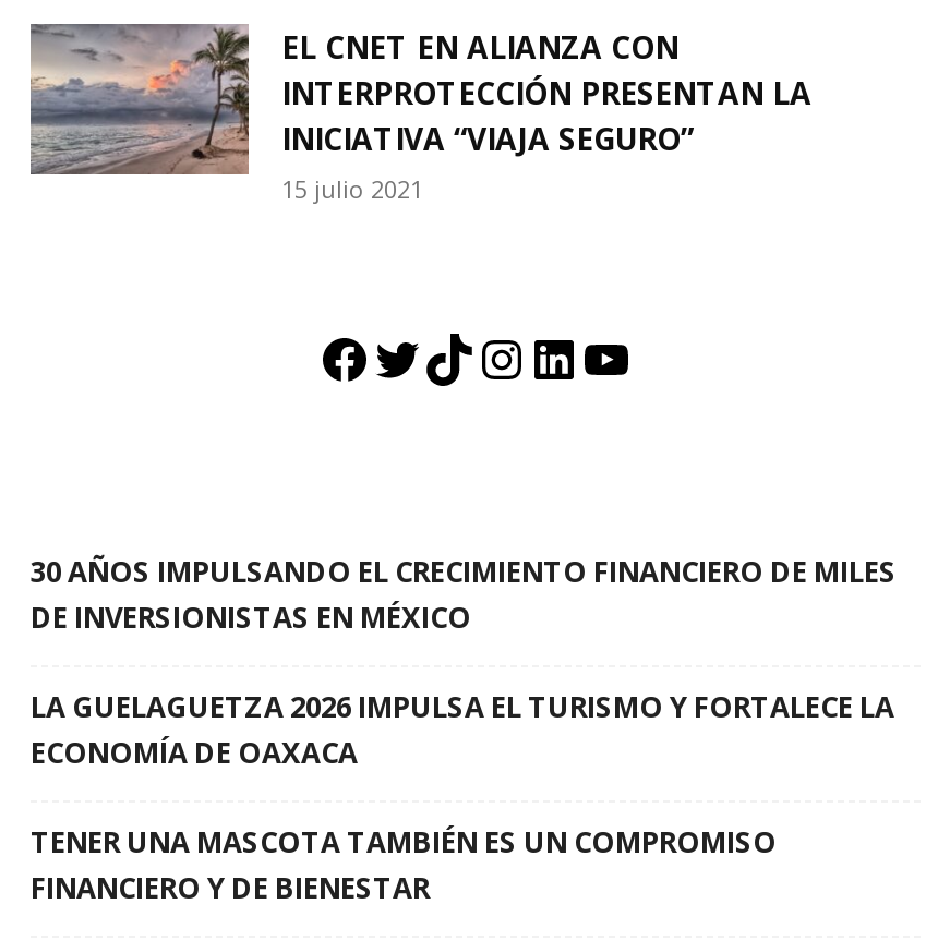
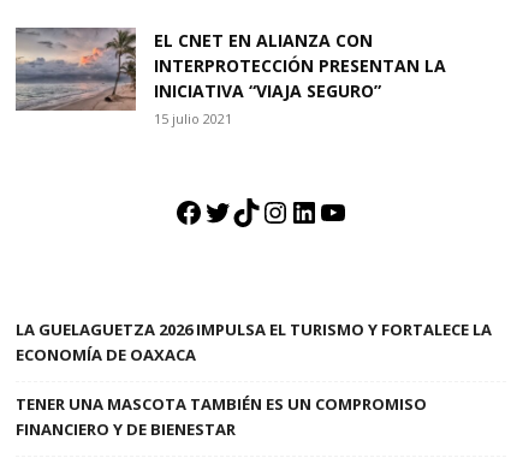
[31,552,897,637] 30 AÑOS IMPULSANDO EL CRECIMIENTO FINANCIERO DE MILES | DE INVERSIONISTAS EN MÉXICO -> none

